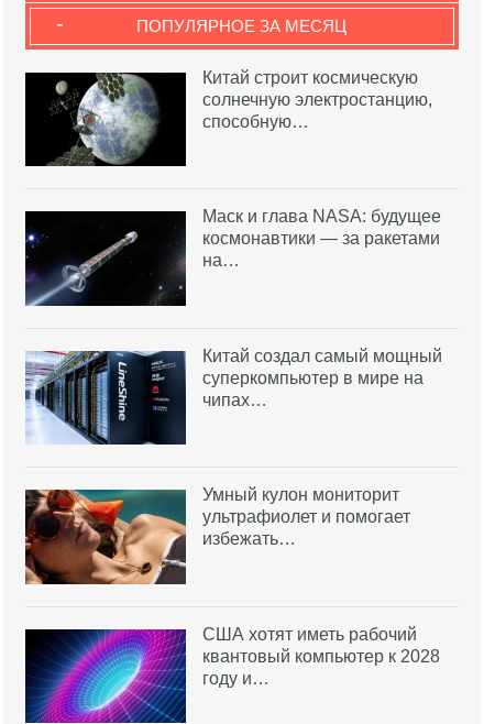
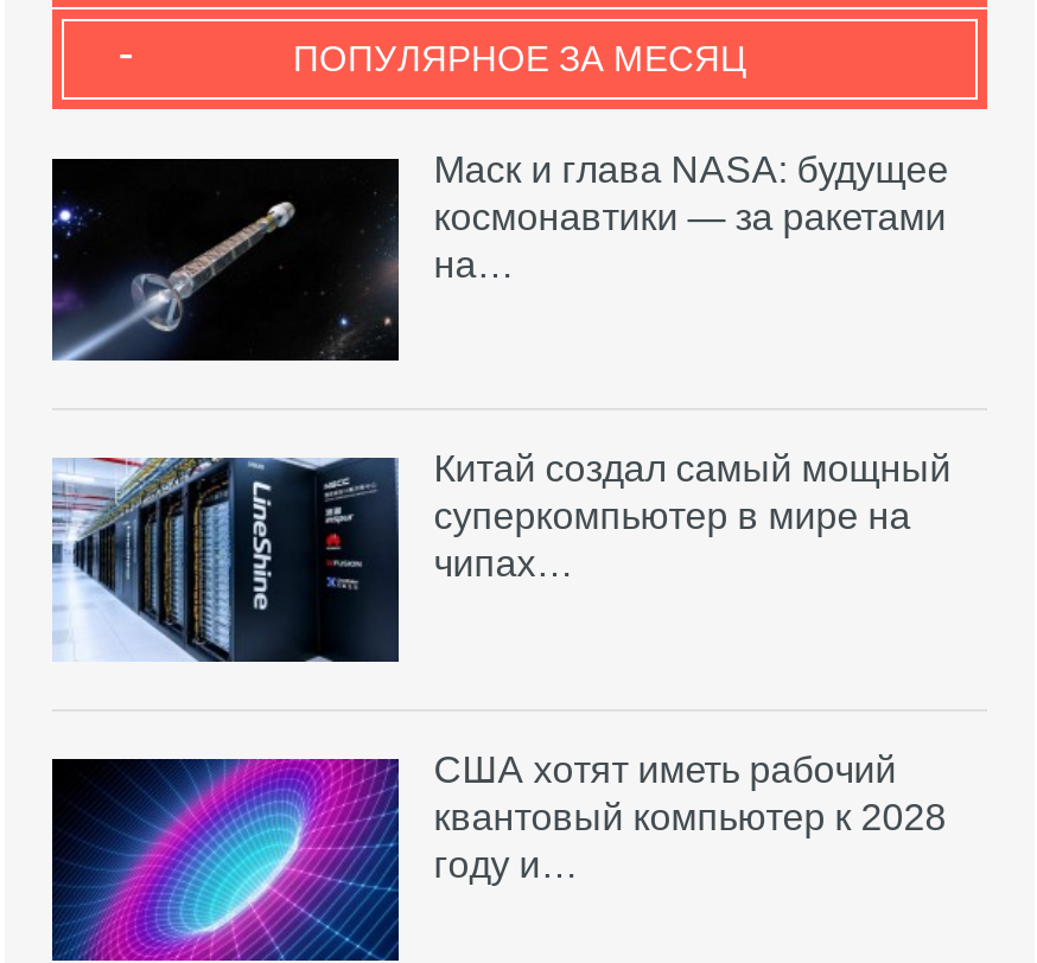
[24,68,432,167] [image] | Китай строит космическую | солнечную электростанцию, | способную… -> none
[24,486,410,585] [image] | Умный кулон мониторит | ультрафиолет и помогает | избежать… -> none

